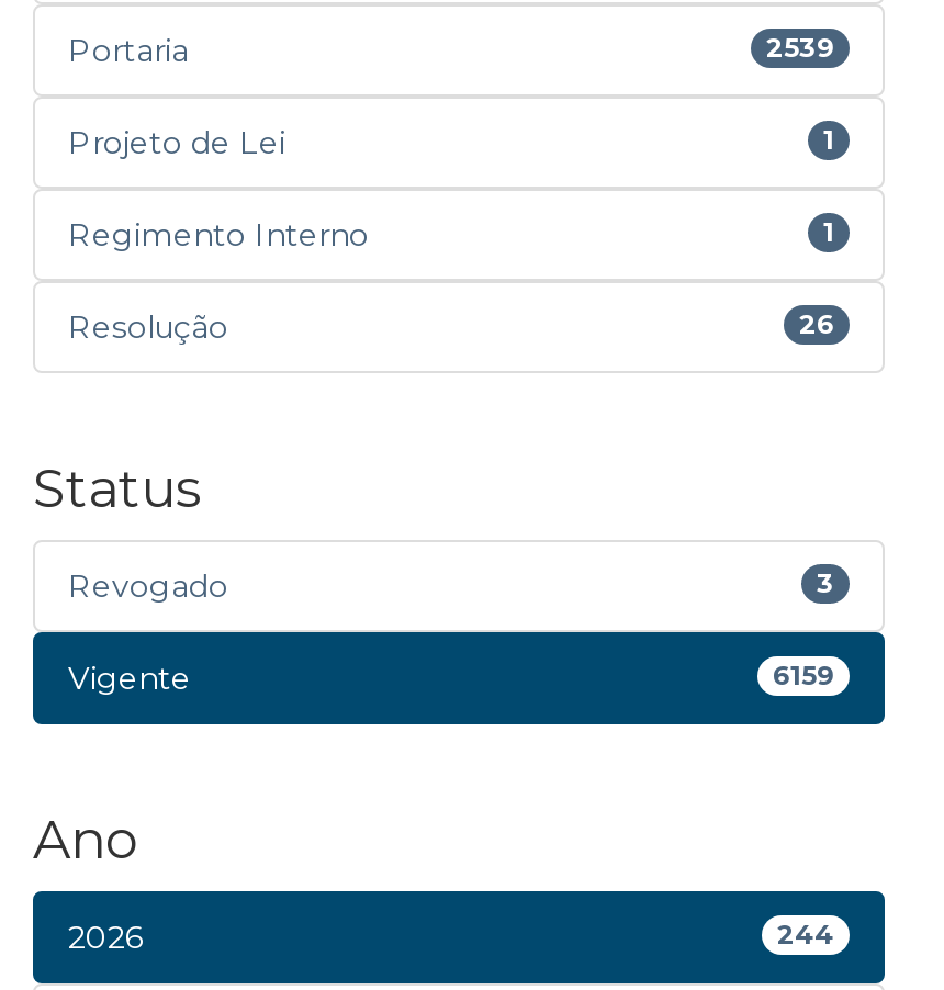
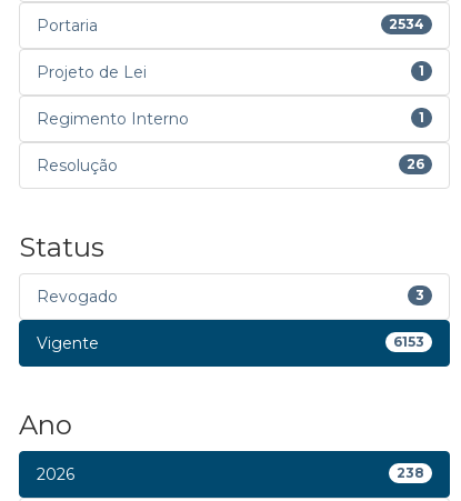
[766,31,834,64] 2539 -> [389,16,424,32] 2534
[773,659,834,691] 6159 -> [393,333,424,350] 6153
[777,918,834,950] 244 -> [397,464,424,481] 238

